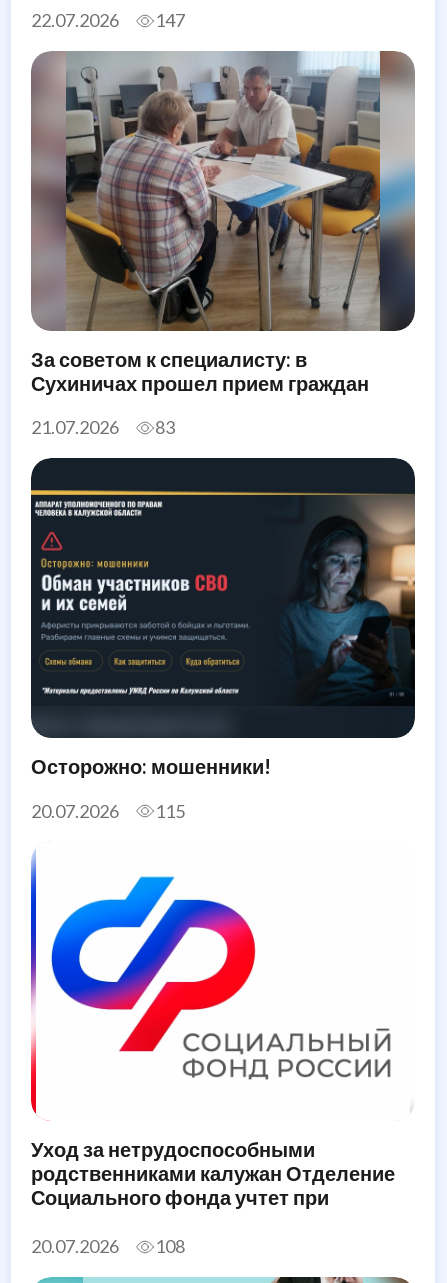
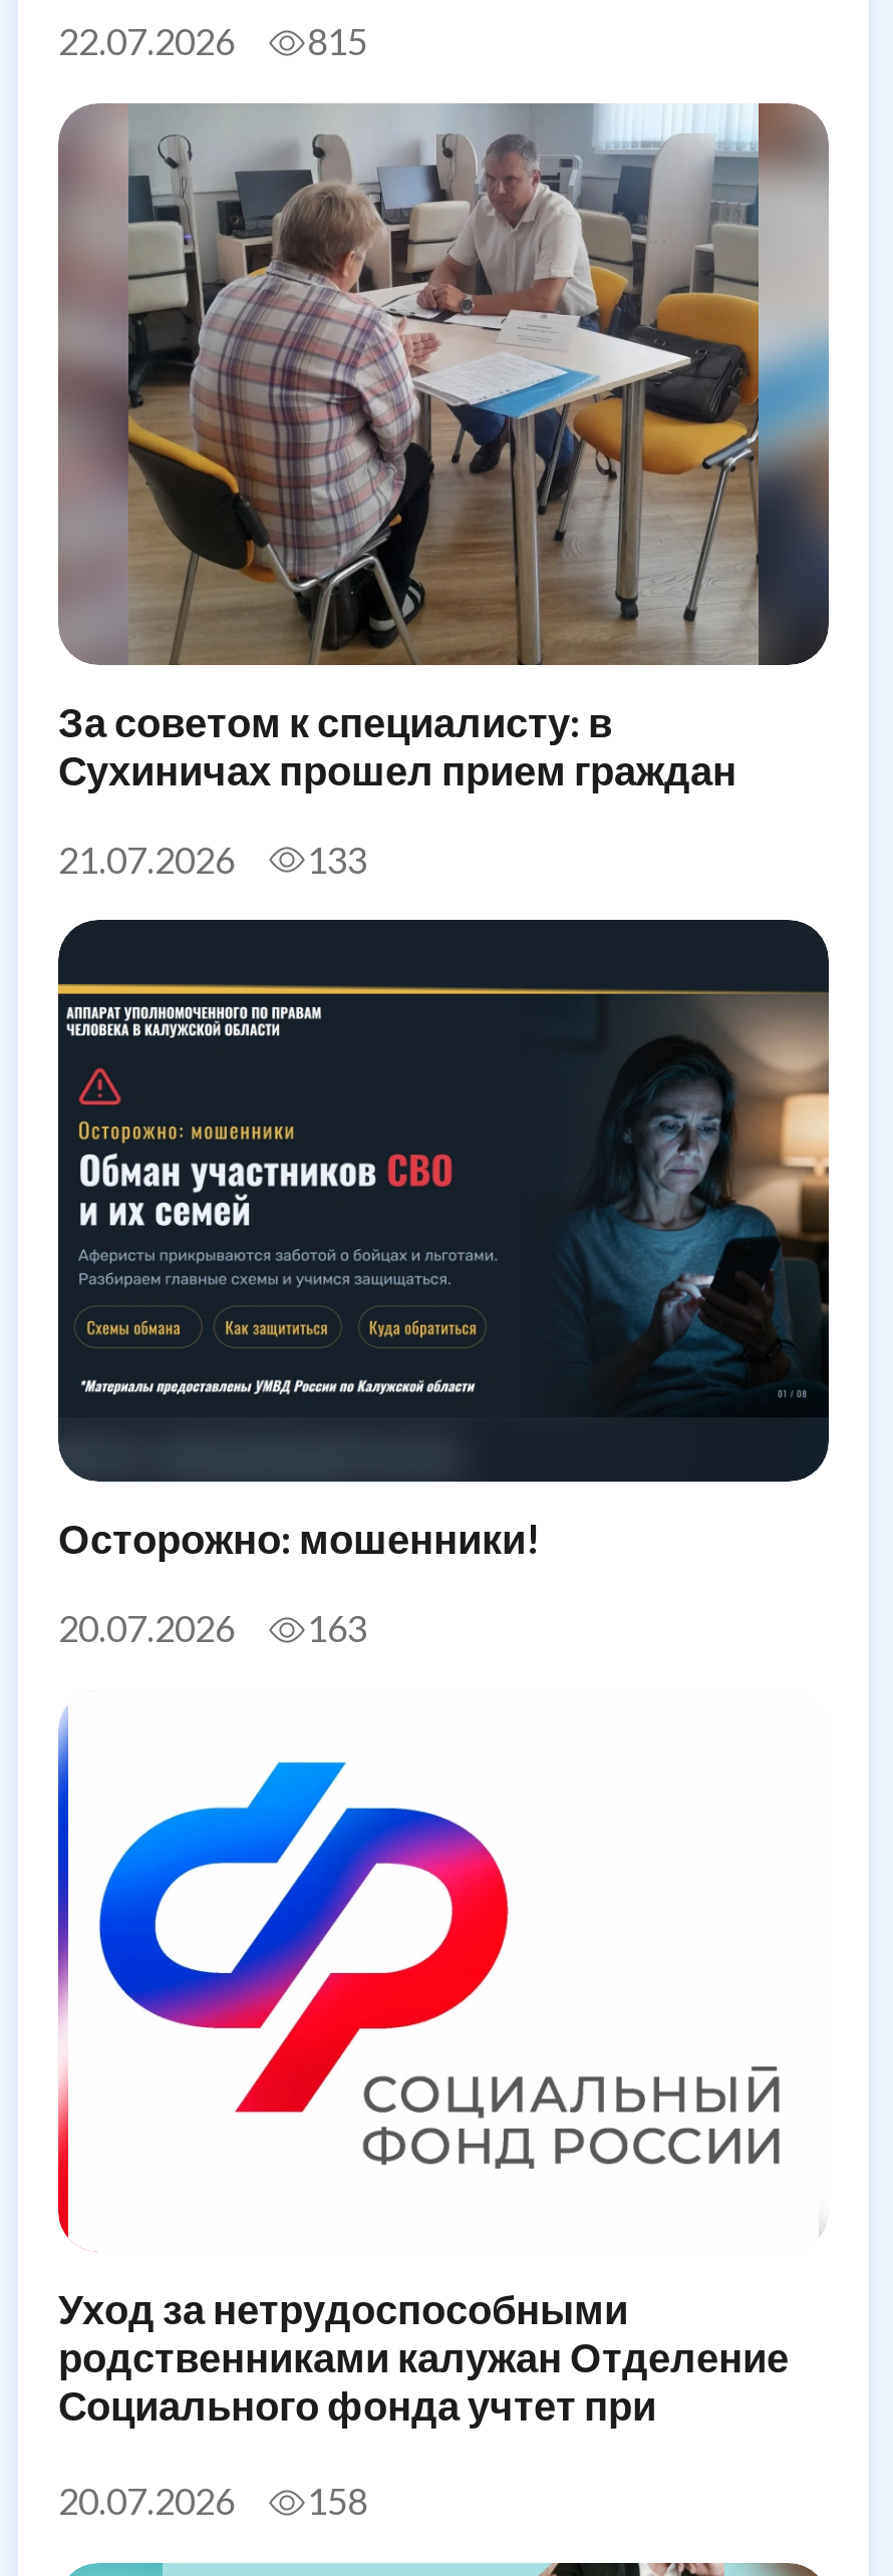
[31,9,185,31] 22.07.2026 147 -> [58,20,367,64] 22.07.2026 815
[31,416,175,438] 21.07.2026 83 -> [58,837,367,881] 21.07.2026 133
[31,800,185,822] 20.07.2026 115 -> [58,1606,367,1651] 20.07.2026 163
[31,1235,185,1257] 20.07.2026 108 -> [58,2480,367,2524] 20.07.2026 158

